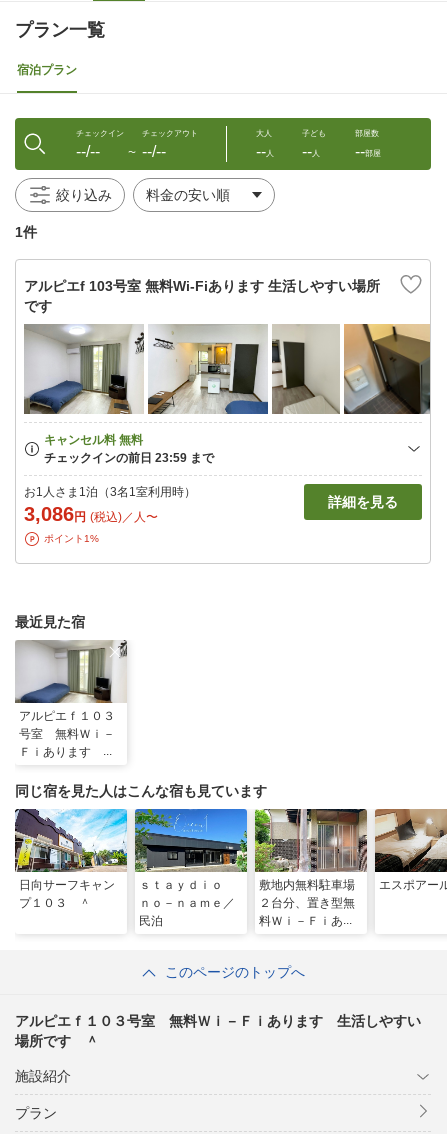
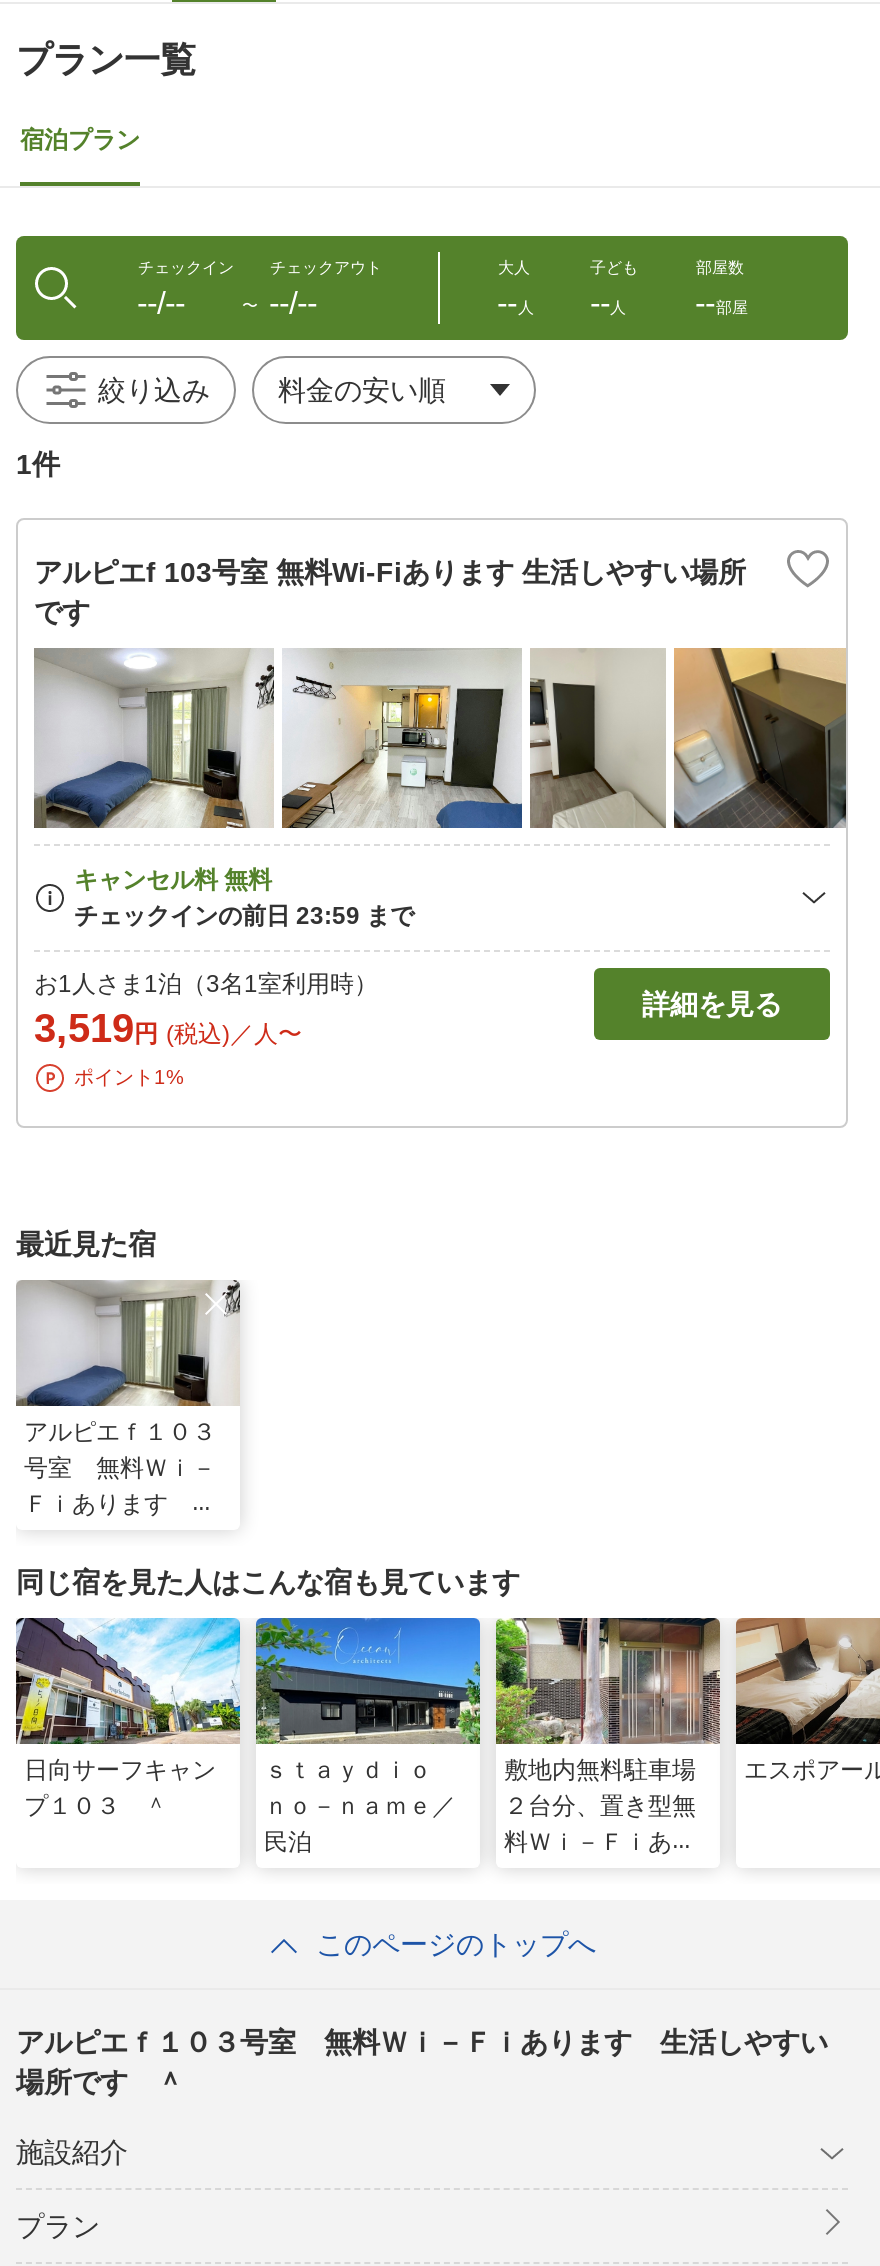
[24,503,158,525] 3,086円 (税込)／人〜 -> [34,1006,302,1050] 3,519円 (税込)／人〜

